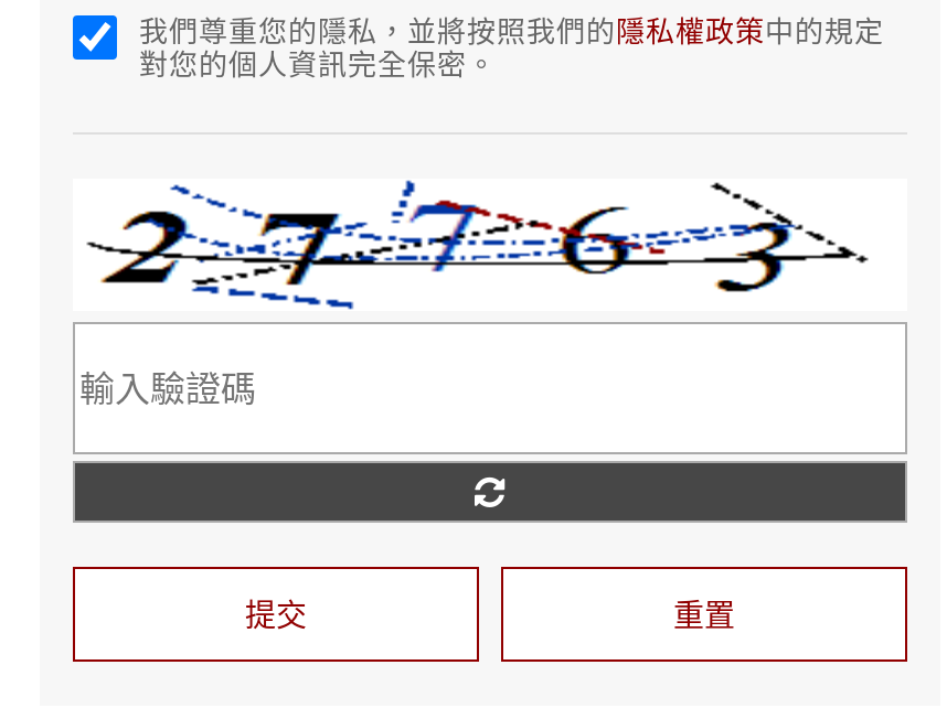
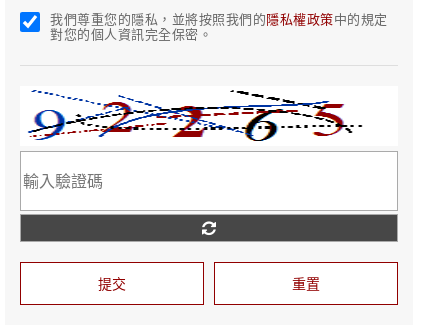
[86,179,870,311] [image] -> [27,87,379,145] [image]

